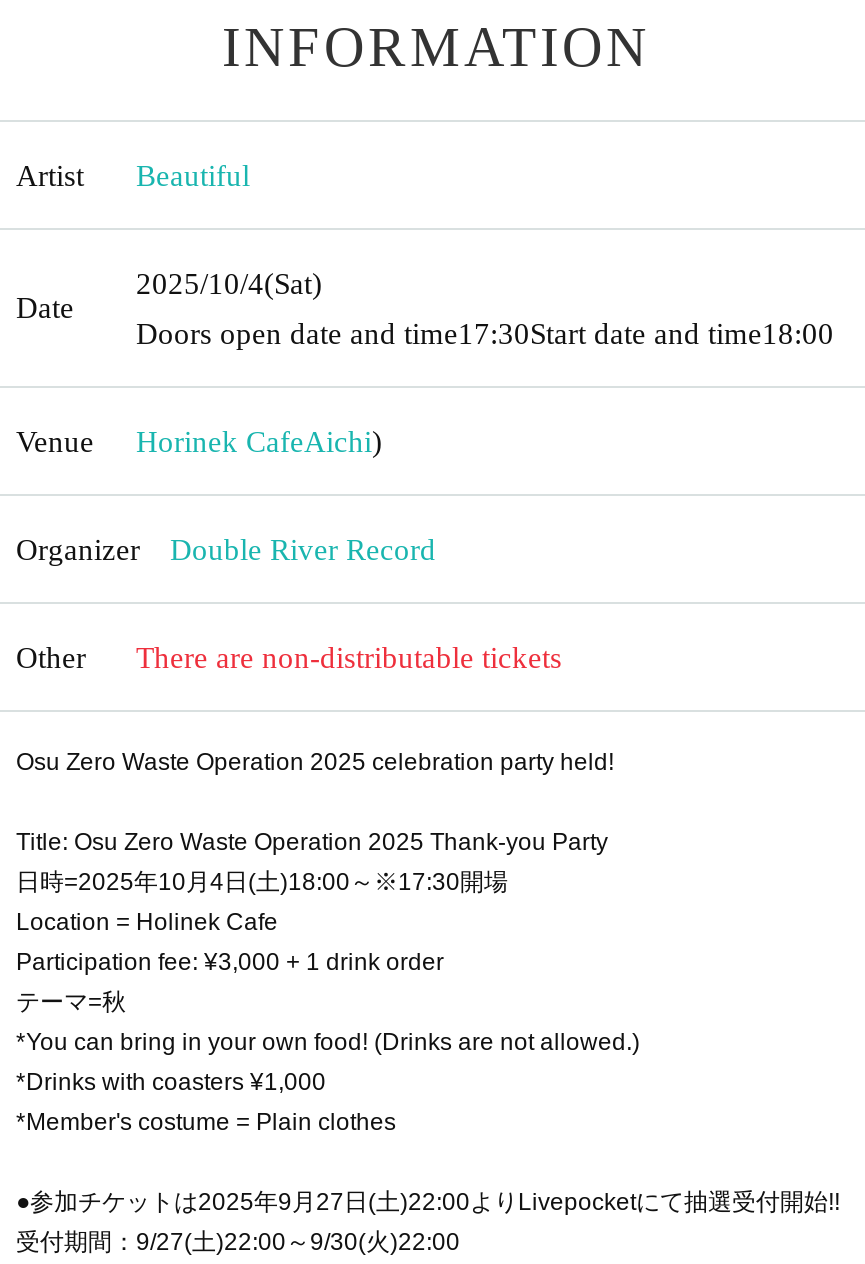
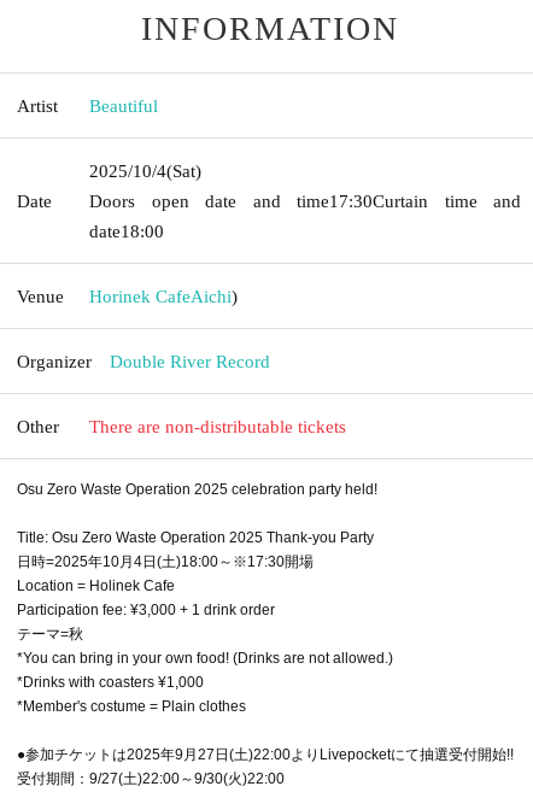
[136,317,834,349] Doors open date and time17:30Start date and time18:00 -> [89,191,521,240] Doors open date and time 17:30Curtain time and | date 18:00

